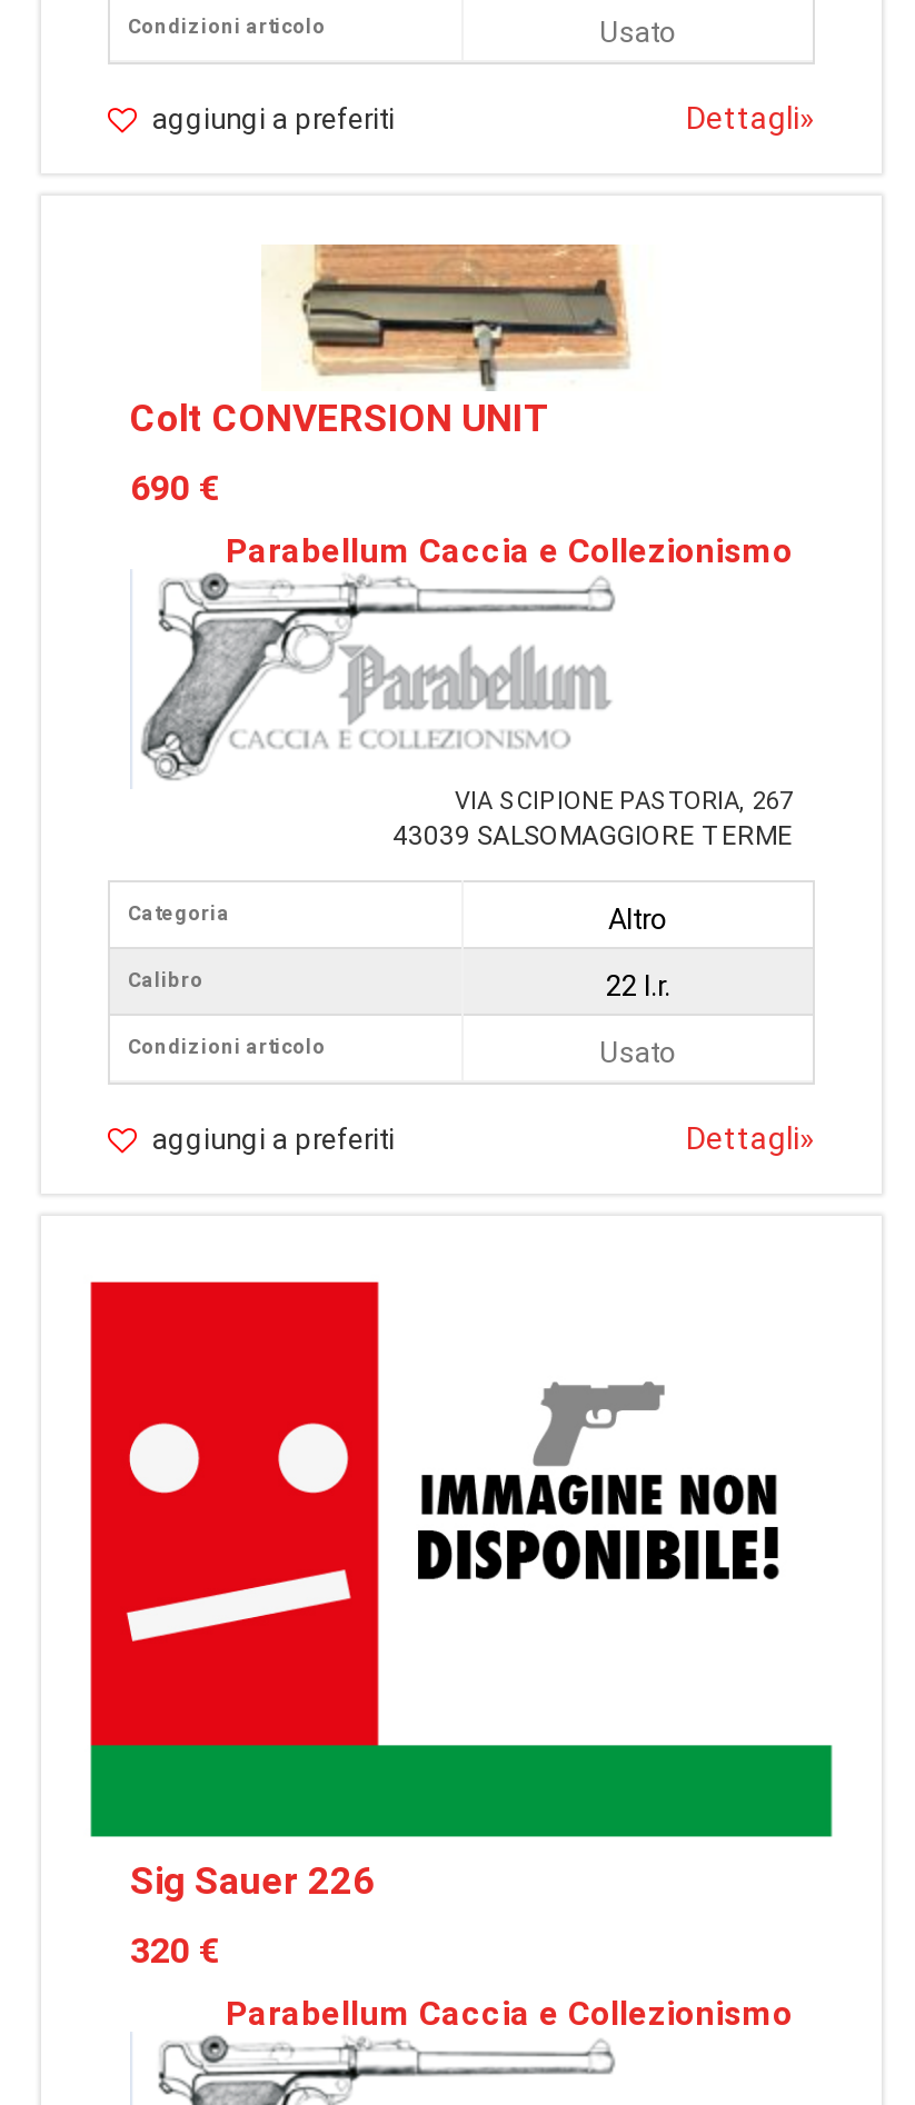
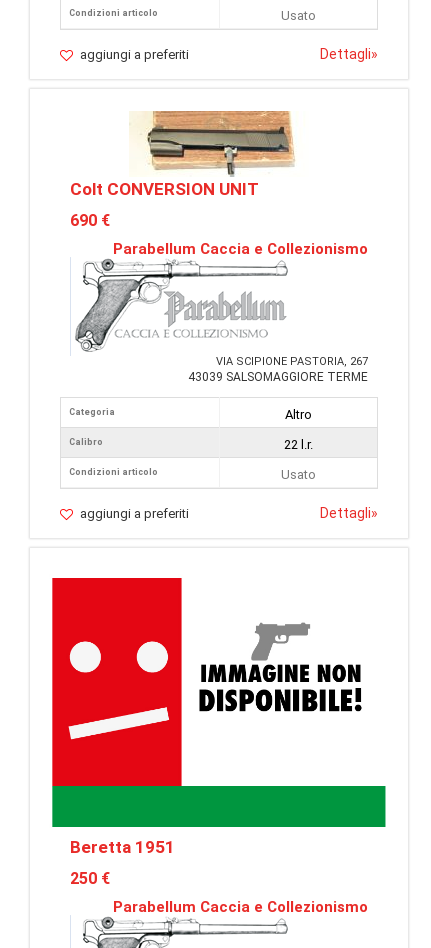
[130,1859,375,1903] Sig Sauer 226 -> [70,837,175,857] Beretta 1951
[130,1930,219,1972] 320 € -> [70,869,110,888] 250 €

